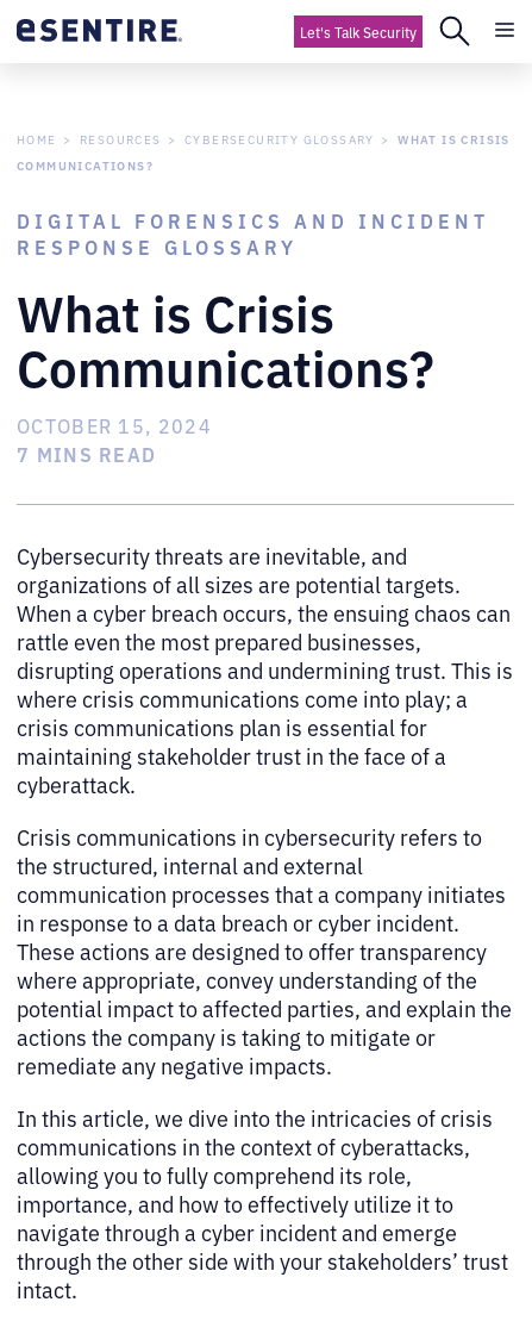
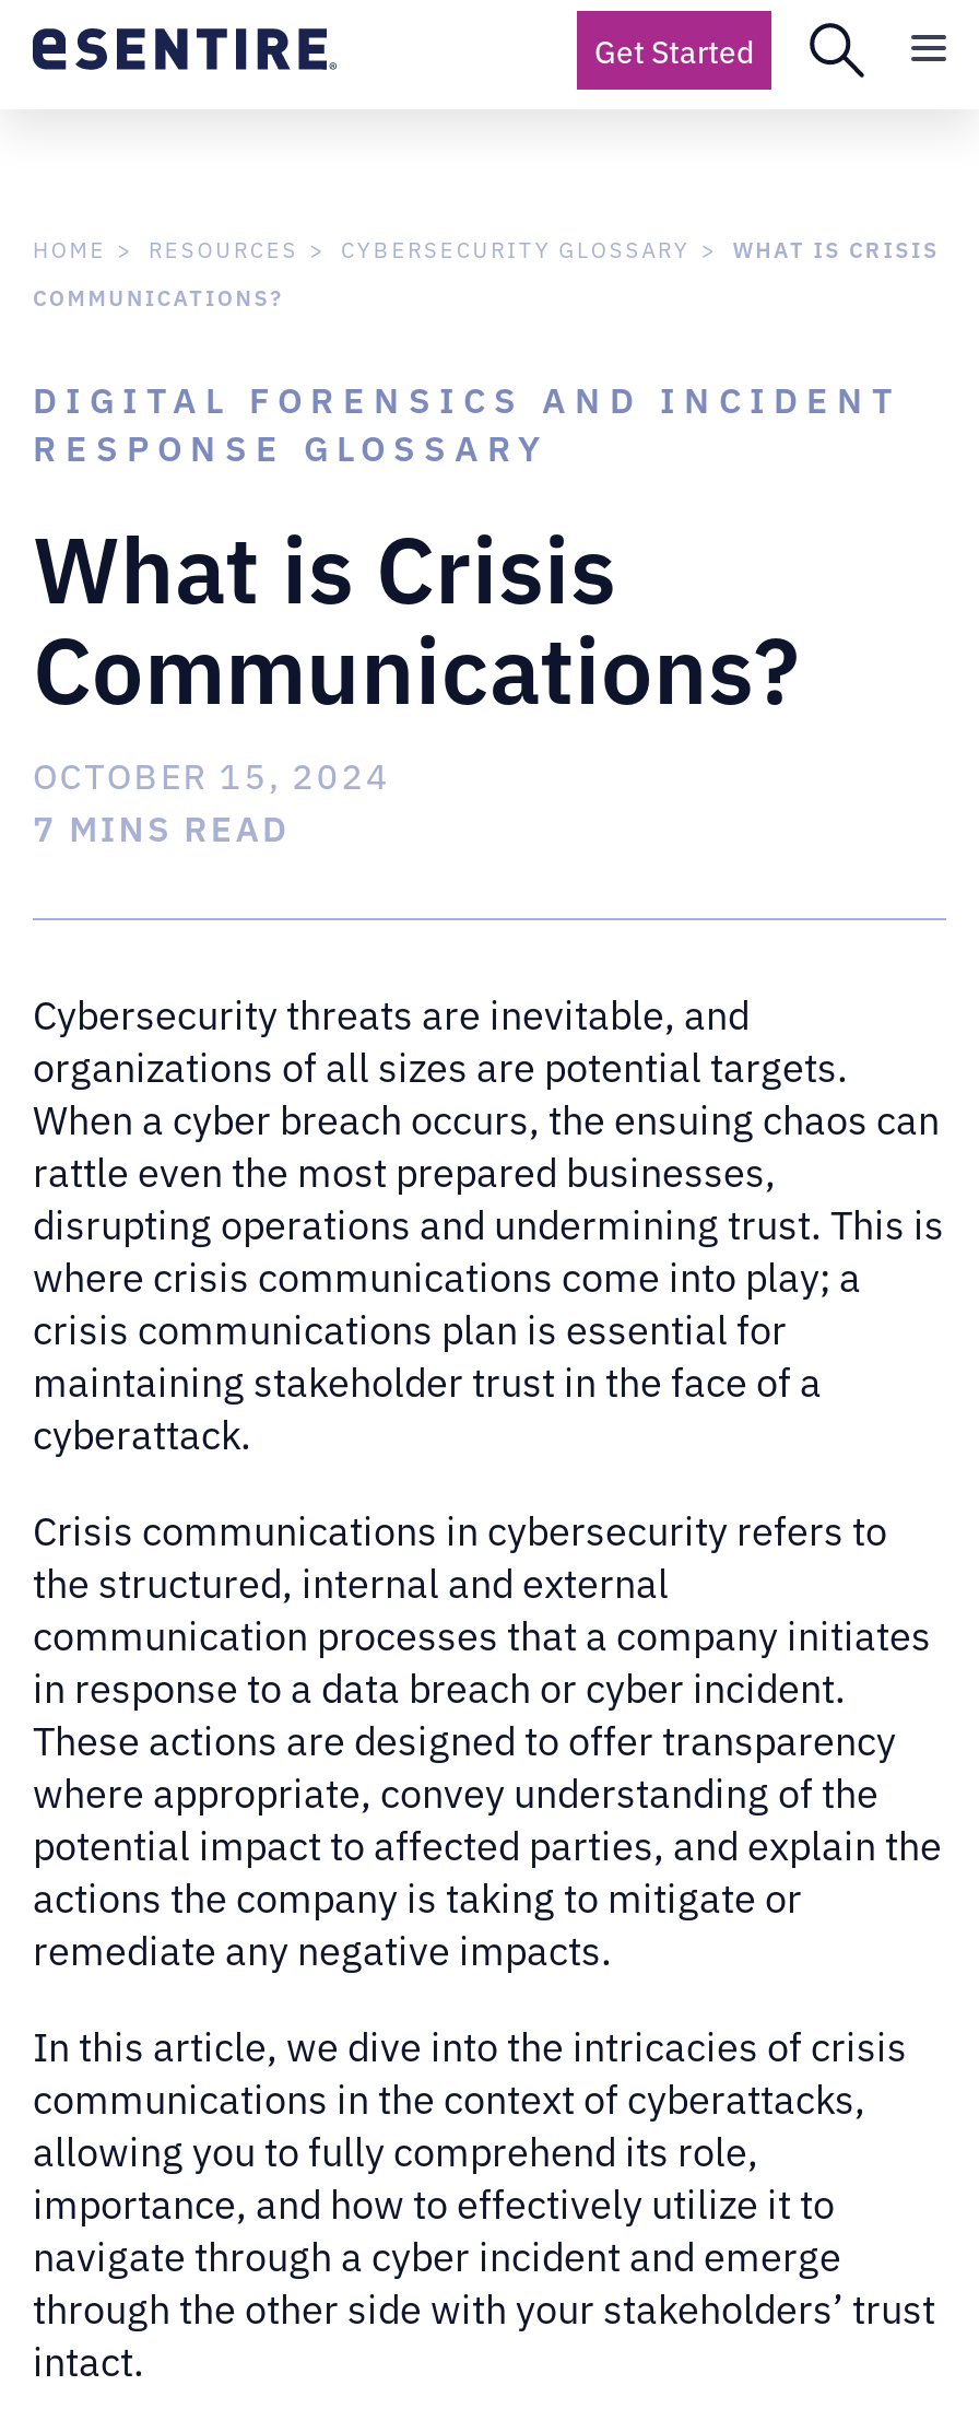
[300,21,417,42] Let's Talk Security -> [594,28,754,72] Get Started

